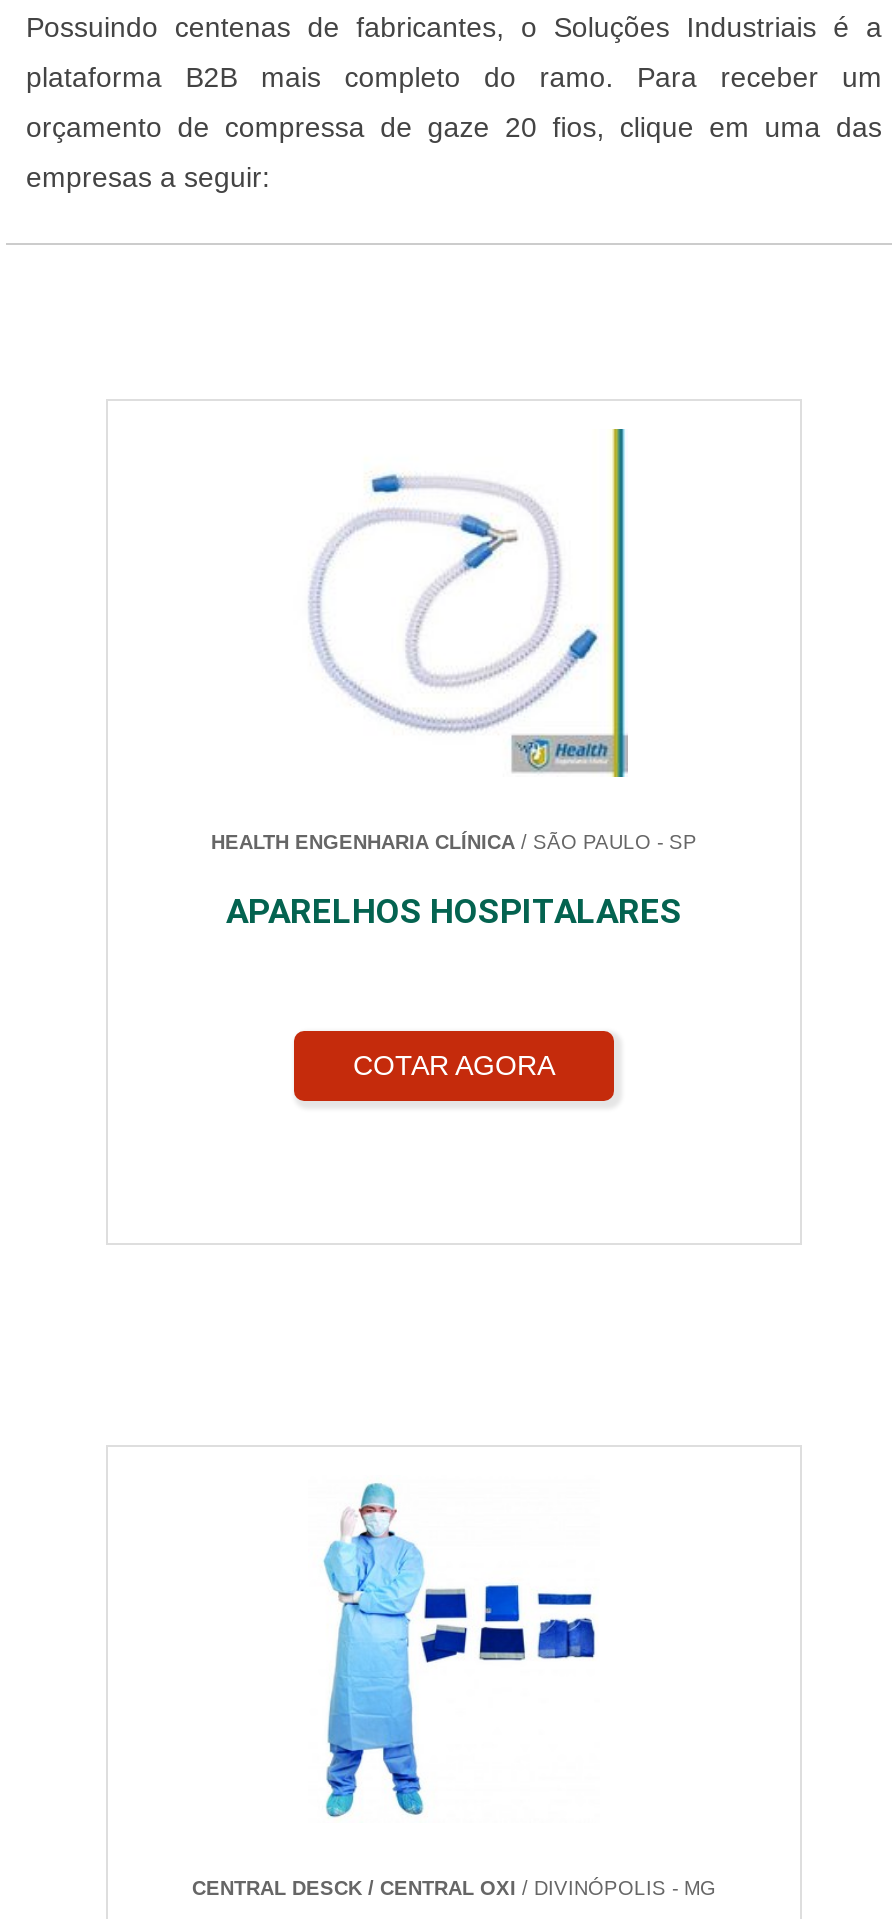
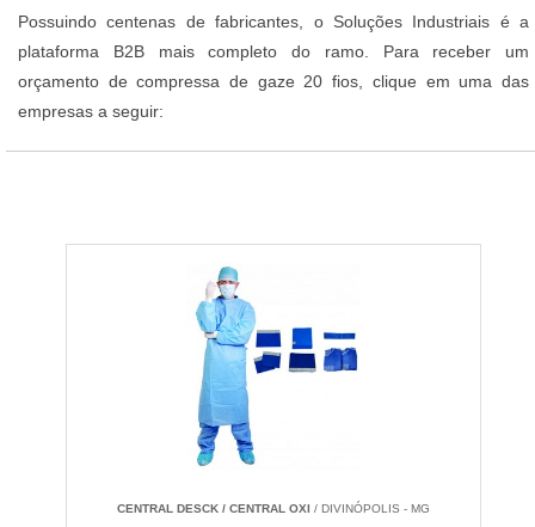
[211,427,697,931] [image] | HEALTH ENGENHARIA CLÍNICA / SÃO PAULO - SP | APARELHOS HOSPITALARES -> none
[353,1049,555,1081] COTAR AGORA -> none

